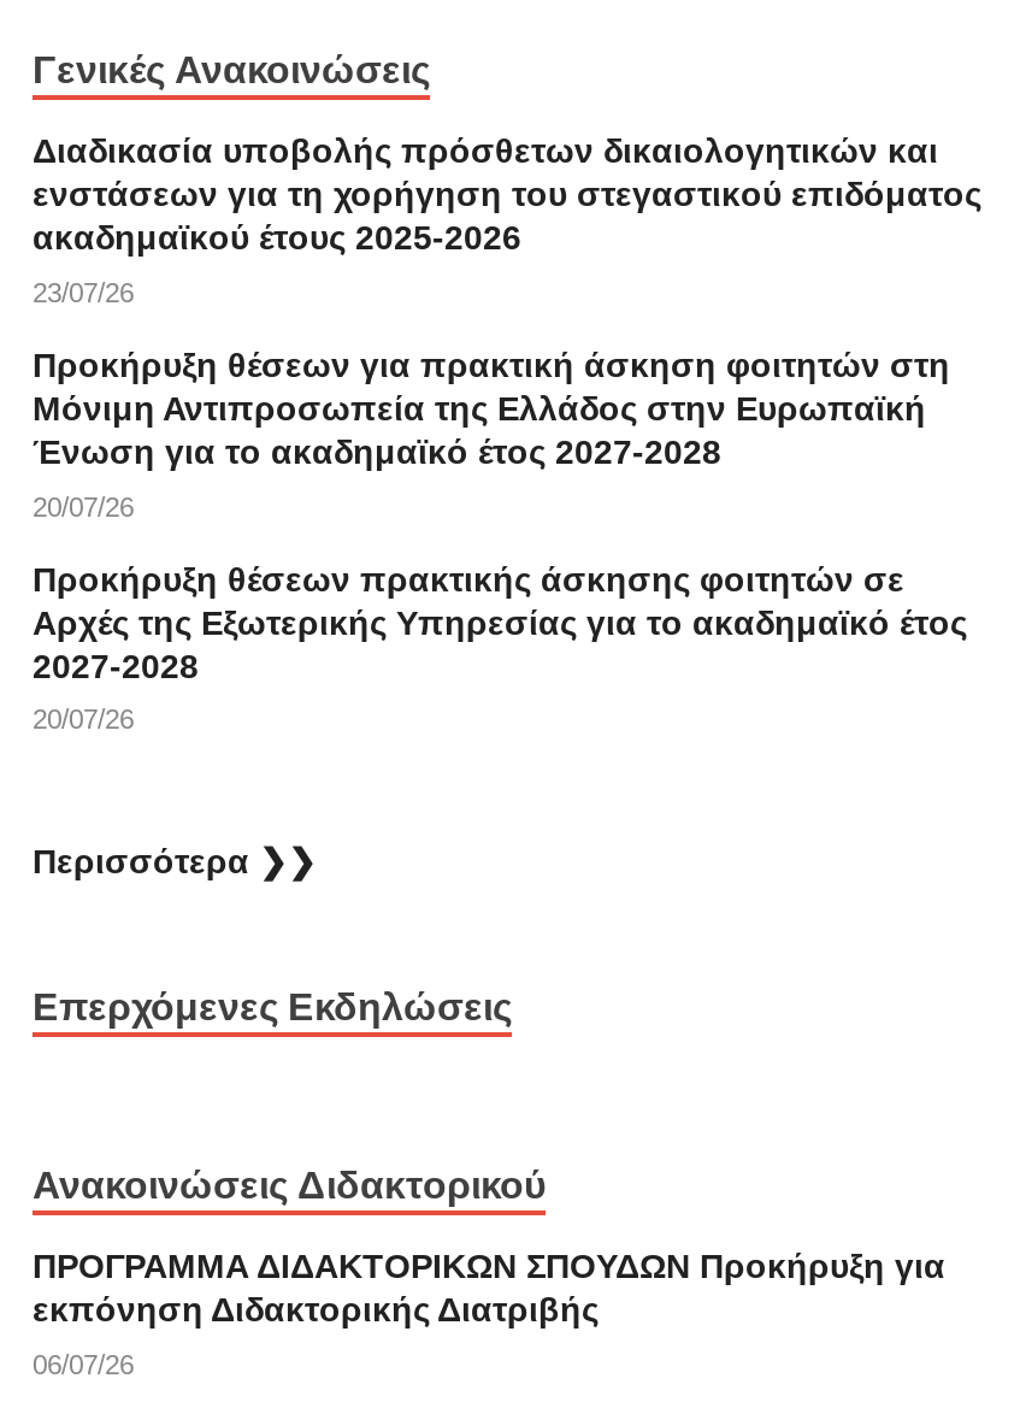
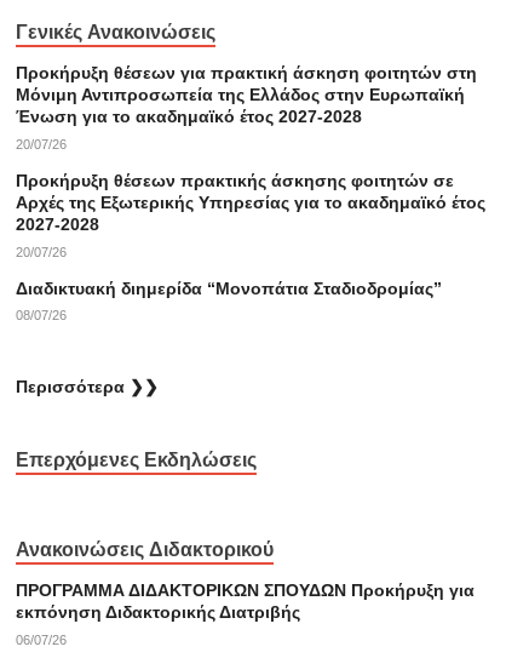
[33,132,981,307] Διαδικασία υποβολής πρόσθετων δικαιολογητικών και | ενστάσεων για τη χορήγηση του στεγαστικού επιδόματος | ακαδημαϊκού έτους 2025-2026 | 23/07/26 -> none
moved [33,346,967,734] -> [16,63,485,259]: Προκήρυξη θέσεων για πρακτική άσκηση φοιτητών στη | Μόνιμη Αντιπροσωπεία της Ελλάδος στην Ευρωπαϊκή | Ένωση για το ακαδημαϊκό έτος 2027-2028 | 20/07/26 | Προκήρυξη θέσεων πρακτικής άσκησης φοιτητών σε | Αρχές της Εξωτερικής Υπηρεσίας για το ακαδημαϊκό έτος | 2027-2028 | 20/07/26
none -> [16,278,442,323] Διαδικτυακή διημερίδα “Μονοπάτια Σταδιοδρομίας” | 08/07/26

